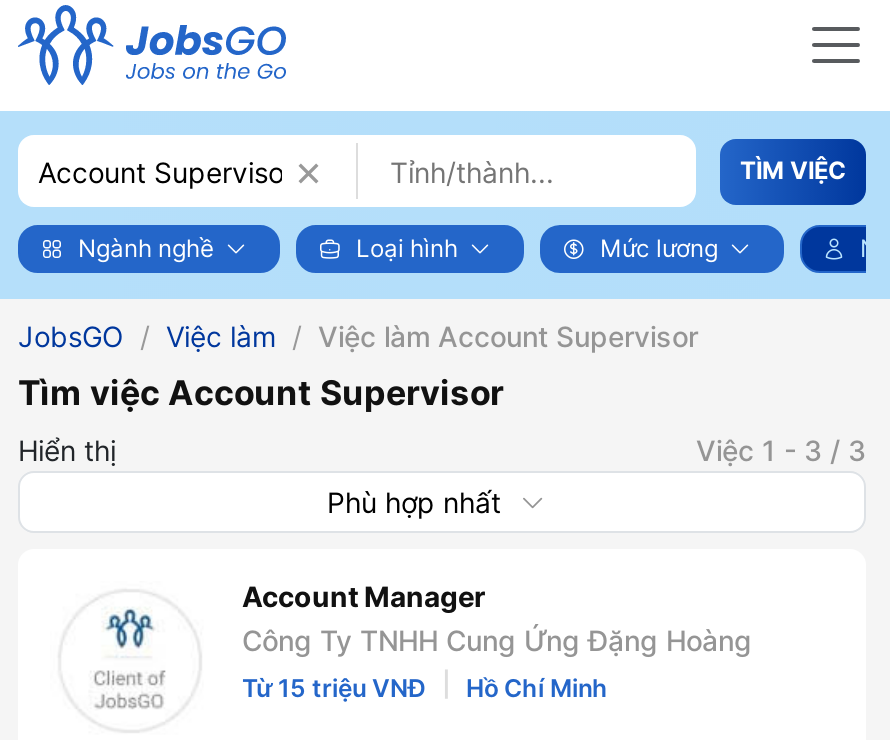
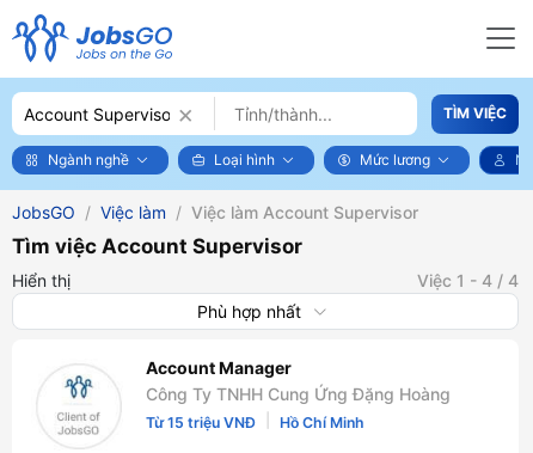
[696,433,866,467] Việc 1 - 3 / 3 -> [417,270,519,291] Việc 1 - 4 / 4

